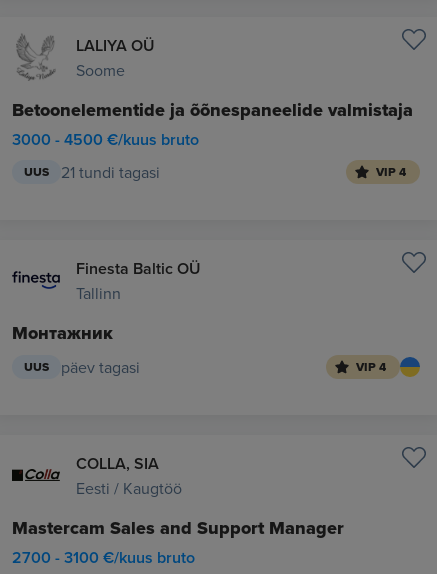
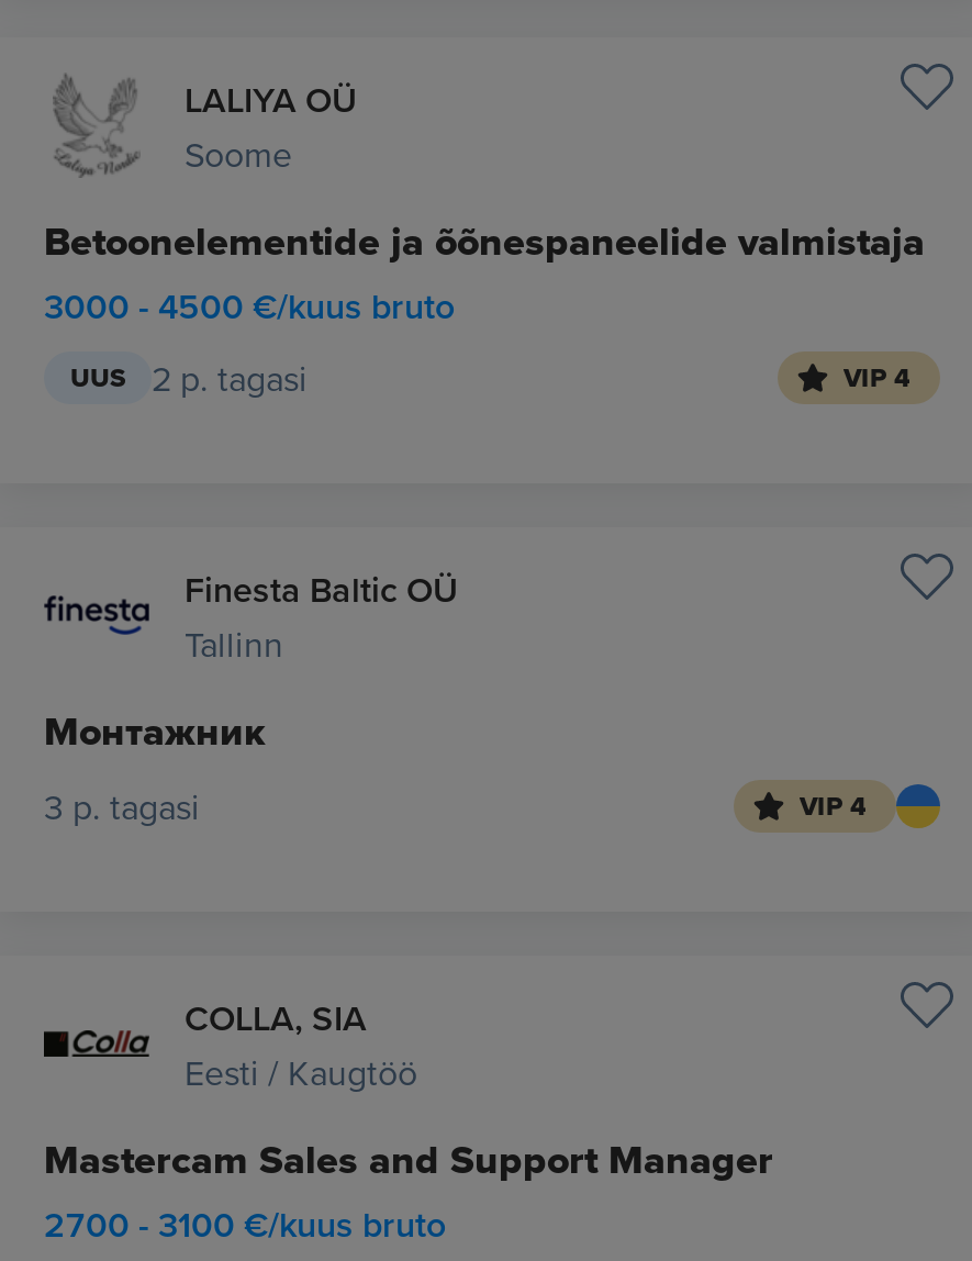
[24,161,160,183] UUS 21 tundi tagasi -> [70,354,308,402] UUS 2 p. tagasi
[24,356,140,378] UUS | päev tagasi -> [44,782,200,830] 3 p. tagasi

